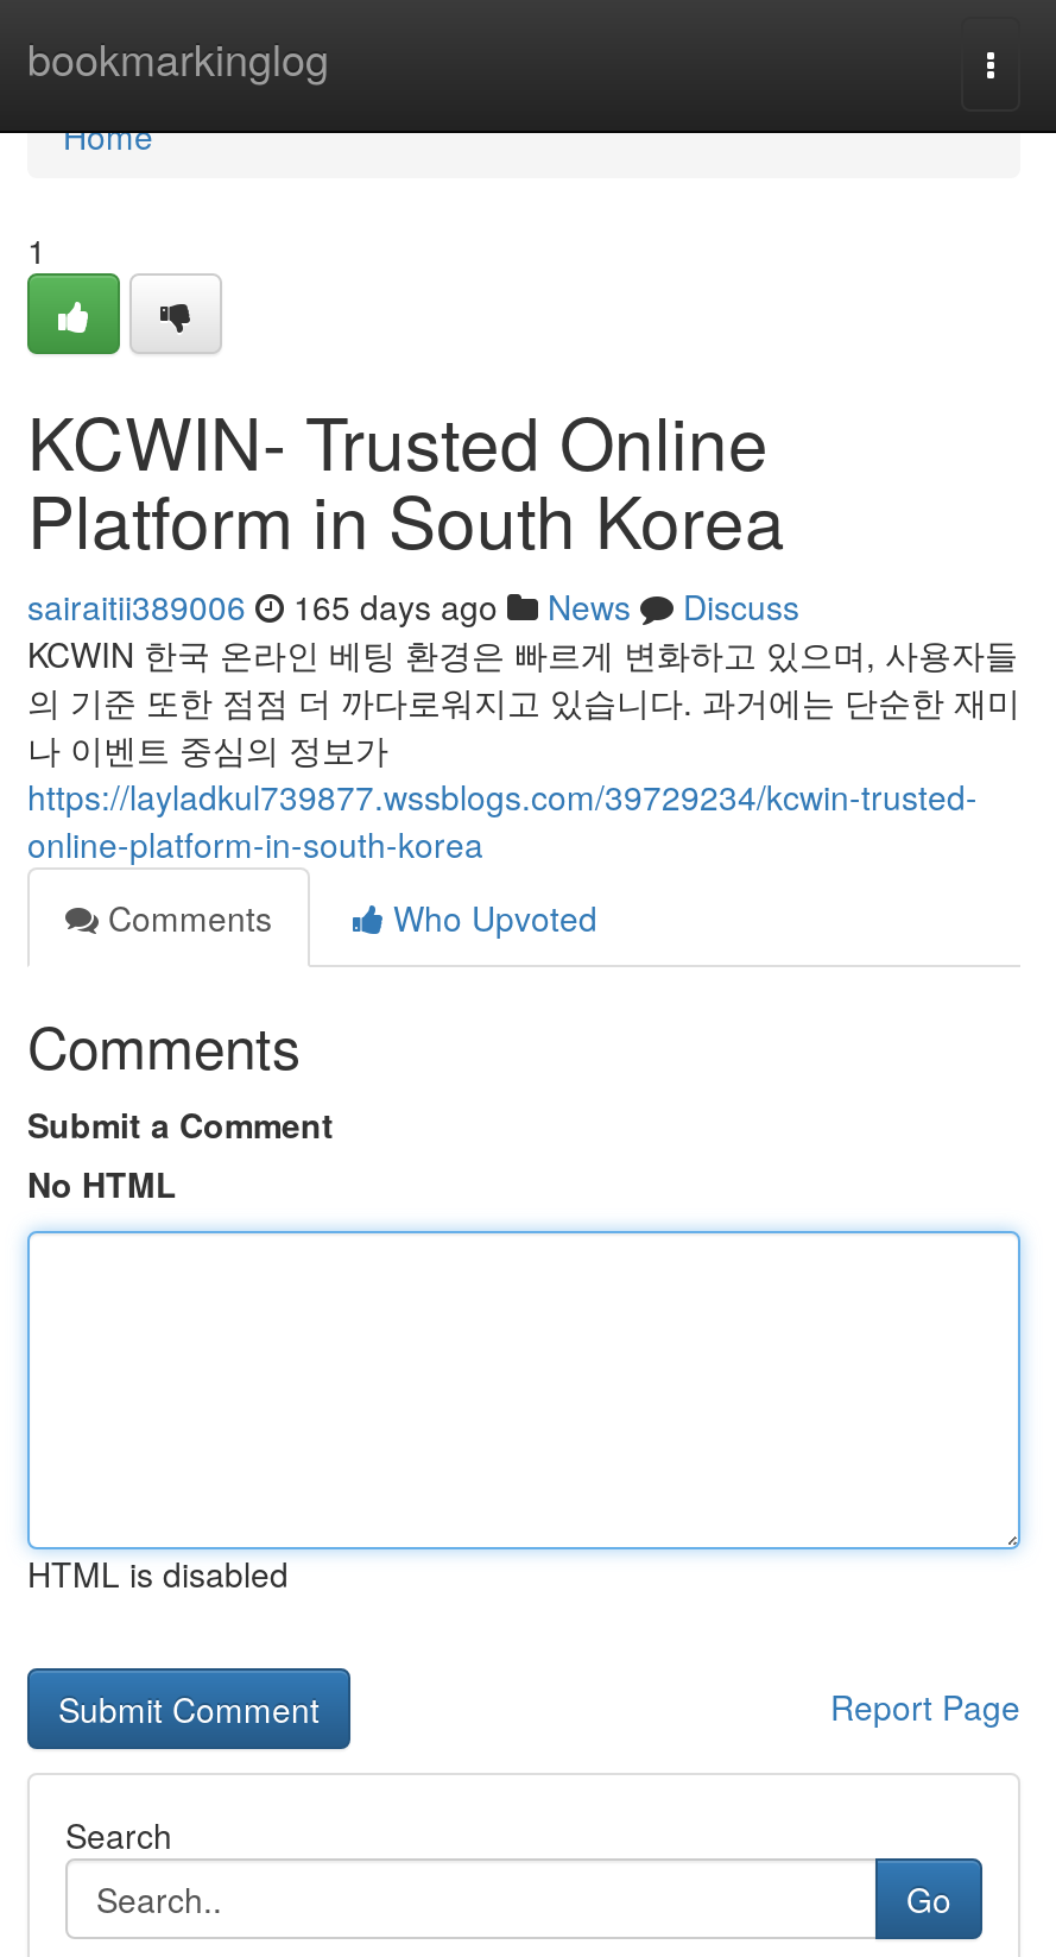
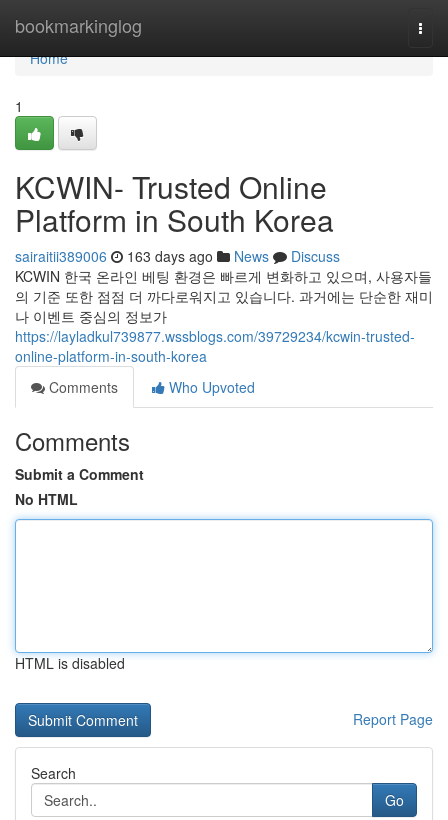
[27,582,799,630] sairaitii389006 165 days ago News Discuss -> [15,246,340,266] sairaitii389006 163 days ago News Discuss

